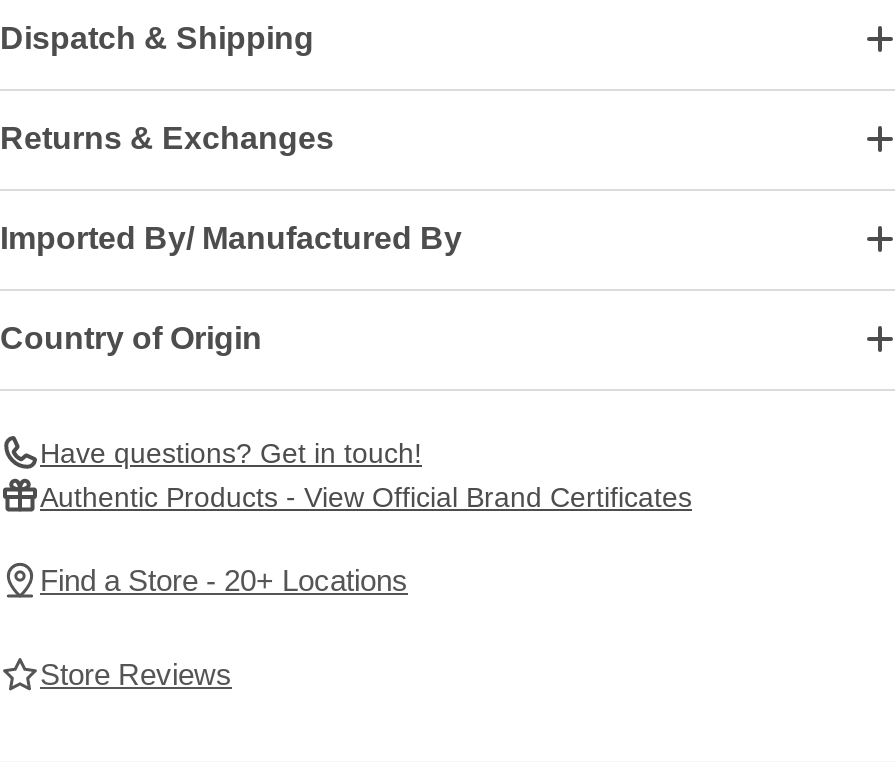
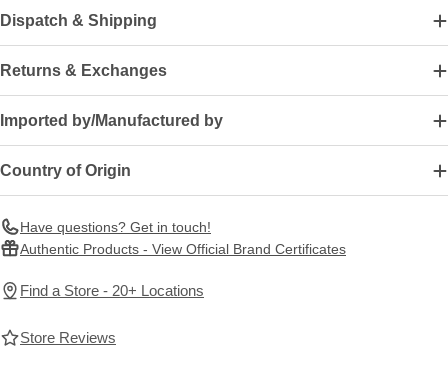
[0,222,462,256] Imported By/ Manufactured By -> [0,112,223,129] Imported by/Manufactured by

